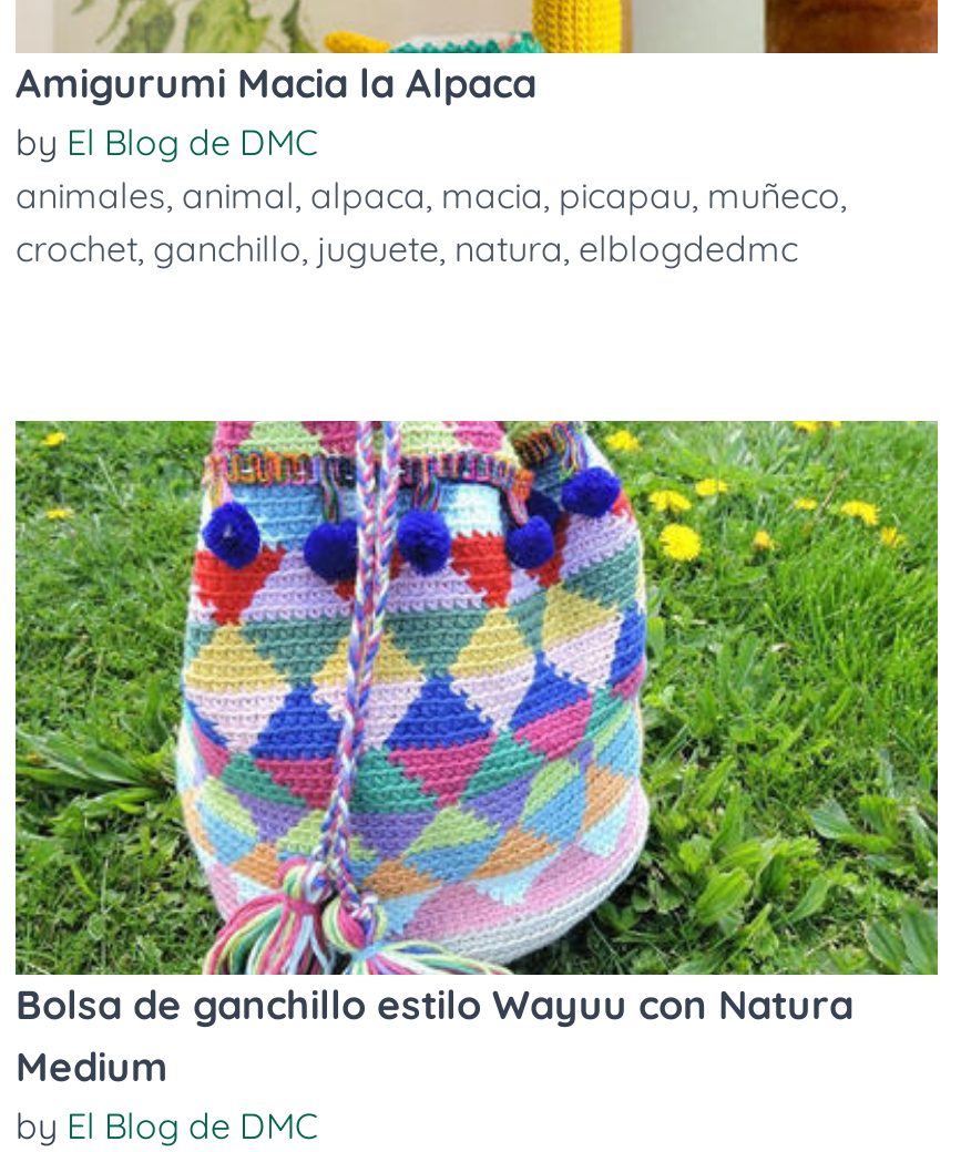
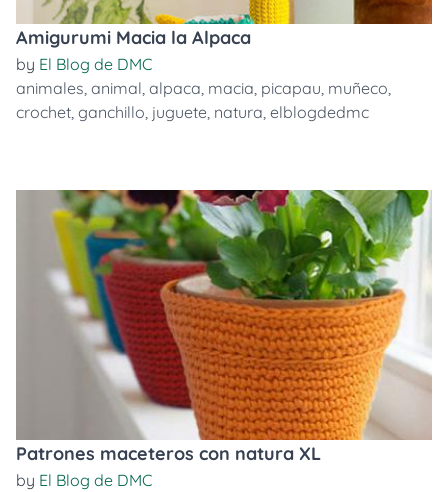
[13,419,940,1092] [image] | Bolsa de ganchillo estilo Wayuu con Natura | Medium -> [16,189,432,465] [image] | Patrones maceteros con natura XL

